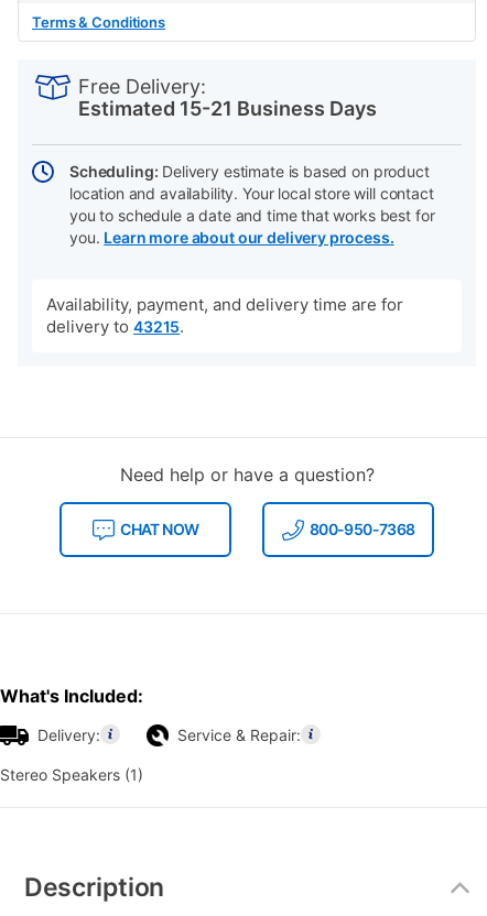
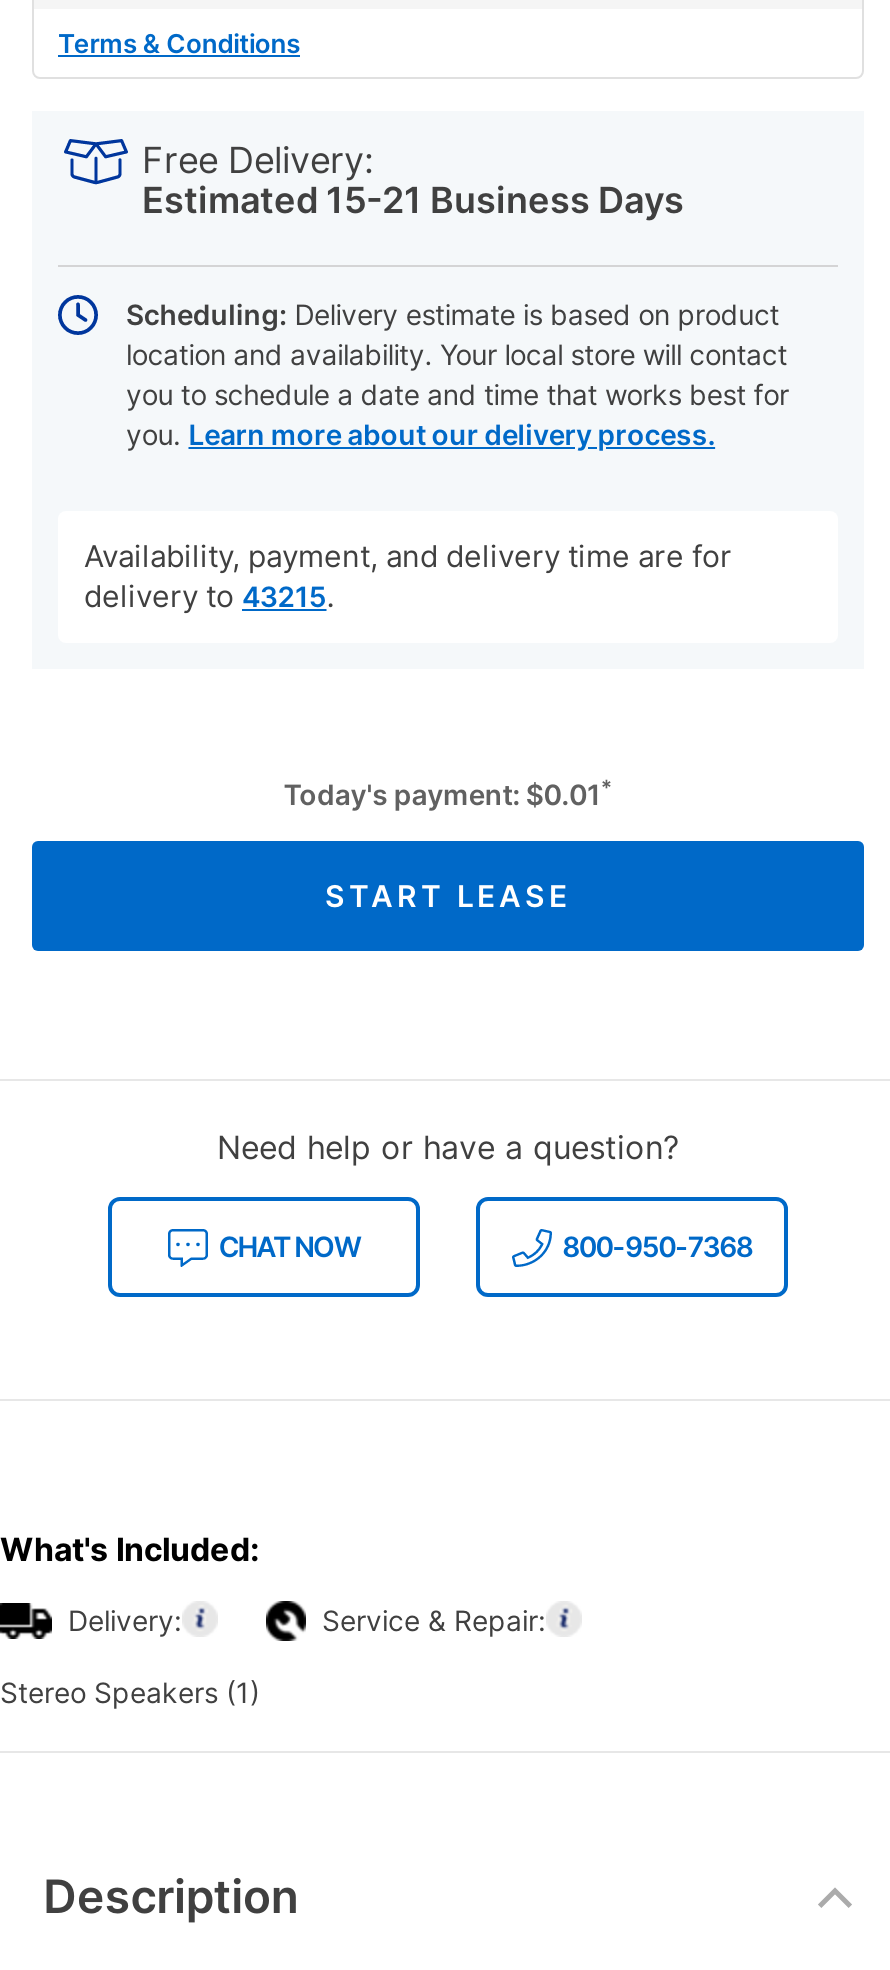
none -> [284,774,612,914] Today's payment: $0.01* | START LEASE

